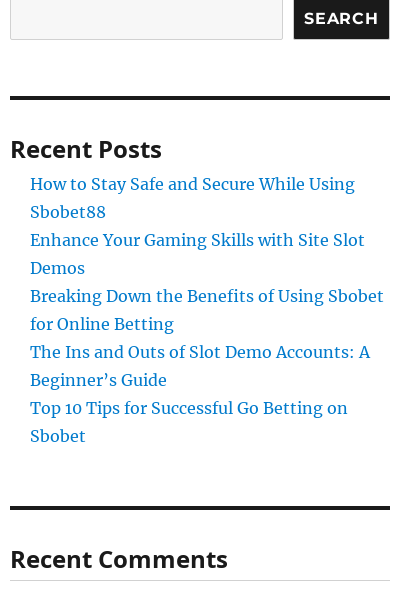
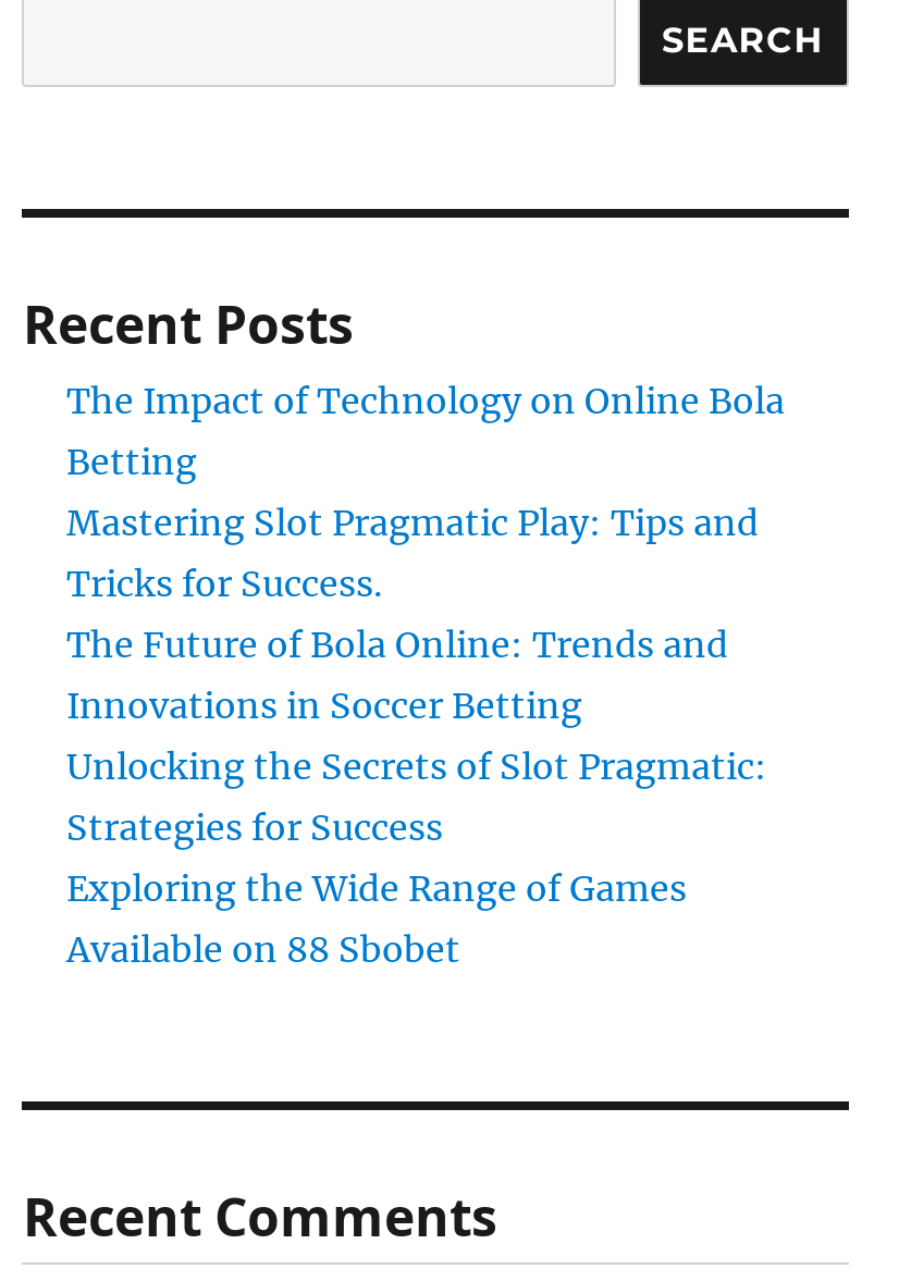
[30,174,384,446] How to Stay Safe and Secure While Using | Sbobet88 | Enhance Your Gaming Skills with Site Slot | Demos | Breaking Down the Benefits of Using Sbobet | for Online Betting | The Ins and Outs of Slot Demo Accounts: A | Beginner’s Guide | Top 10 Tips for Successful Go Betting on | Sbobet -> [66,379,785,971] The Impact of Technology on Online Bola | Betting | Mastering Slot Pragmatic Play: Tips and | Tricks for Success. | The Future of Bola Online: Trends and | Innovations in Soccer Betting | Unlocking the Secrets of Slot Pragmatic: | Strategies for Success | Exploring the Wide Range of Games | Available on 88 Sbobet

